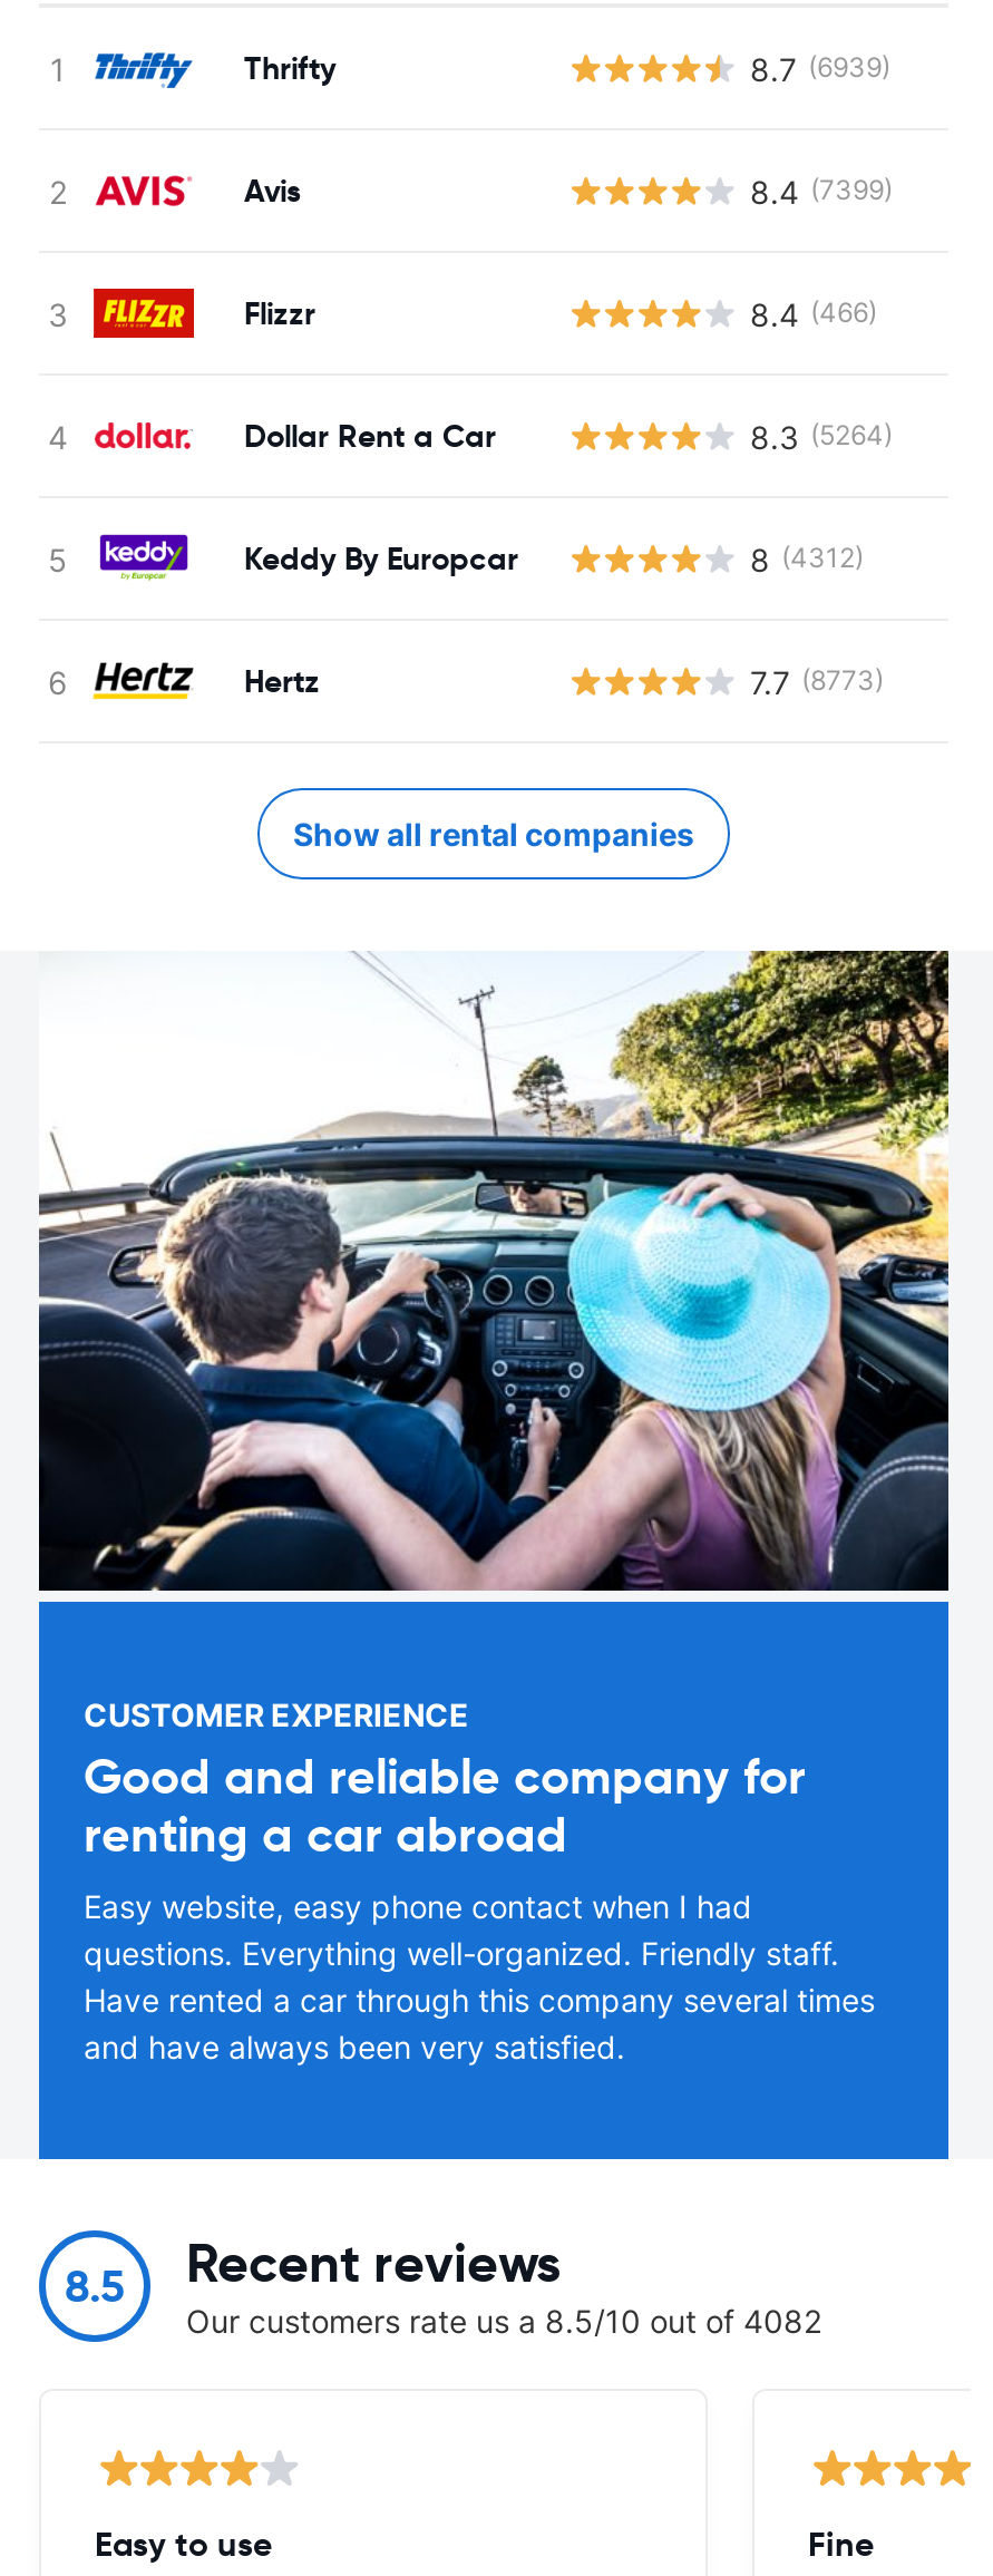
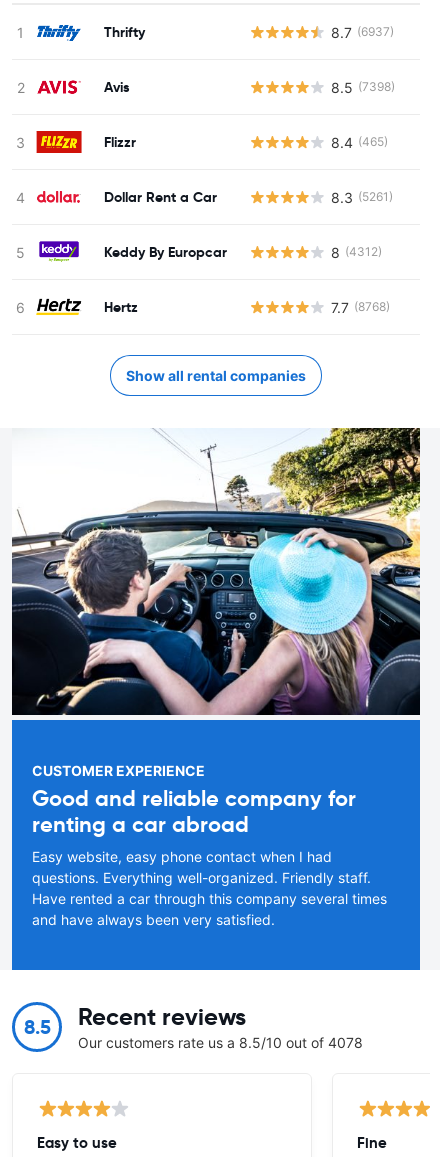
[750,49,890,87] 8.7 (6939) -> [331,23,394,40] 8.7 (6937)
[750,172,893,210] 8.4 (7399) -> [331,78,395,95] 8.5 (7398)
[750,294,877,332] 8.4 (466) -> [331,133,388,150] 8.4 (465)
[750,417,893,455] 8.3 (5264) -> [331,188,393,205] 8.3 (5261)
[750,662,884,700] 7.7 (8773) -> [331,298,390,315] 7.7 (8768)
[186,2301,821,2339] Our customers rate us a 8.5/10 out of 4082 -> [78,1034,363,1051] Our customers rate us a 8.5/10 out of 4078

